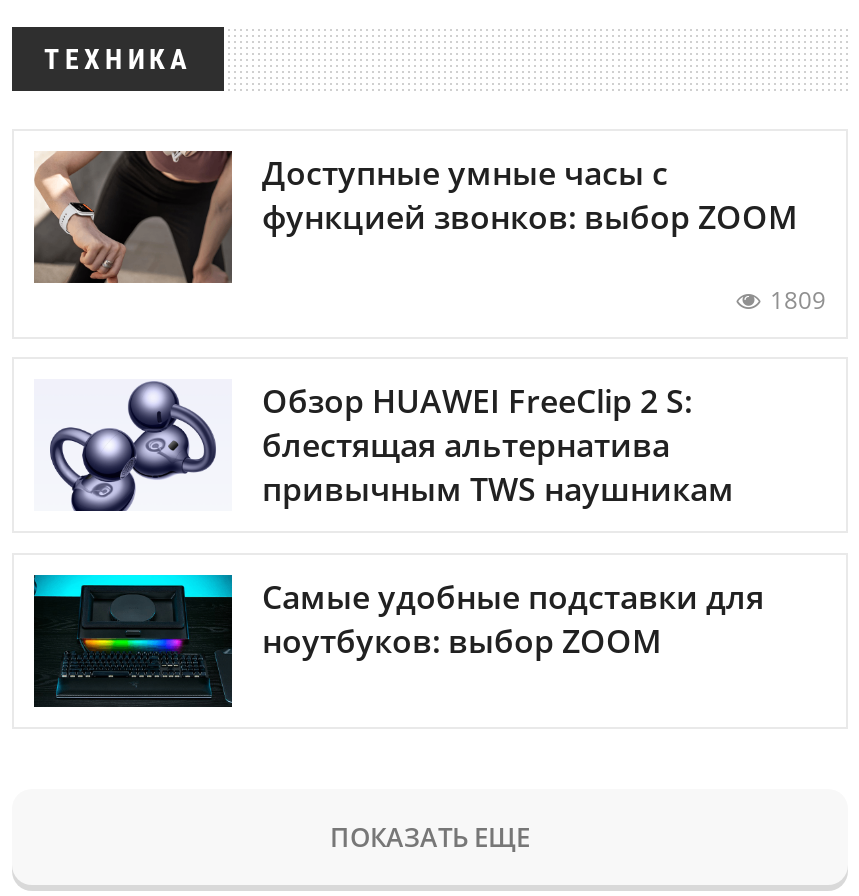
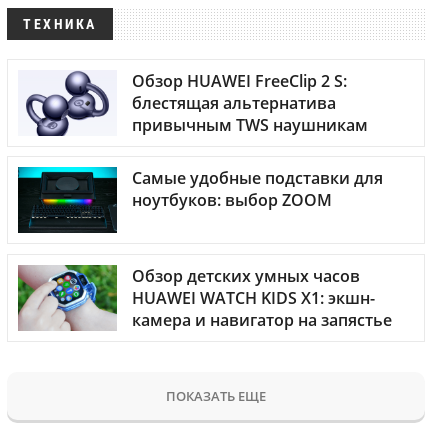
[32,149,826,317] [image] | Доступные умные часы с | функцией звонков: выбор ZOOM | 1809 -> none
moved [46,380,764,662] -> [24,70,383,211]: [image] | Обзор HUAWEI FreeClip 2 S: | блестящая альтернатива | привычным TWS наушникам | Самые удобные подставки для | ноутбуков: выбор ZOOM
none -> [17,264,392,332] [image] | Обзор детских умных часов | HUAWEI WATCH KIDS X1: экшн- | камера и навигатор на запястье

